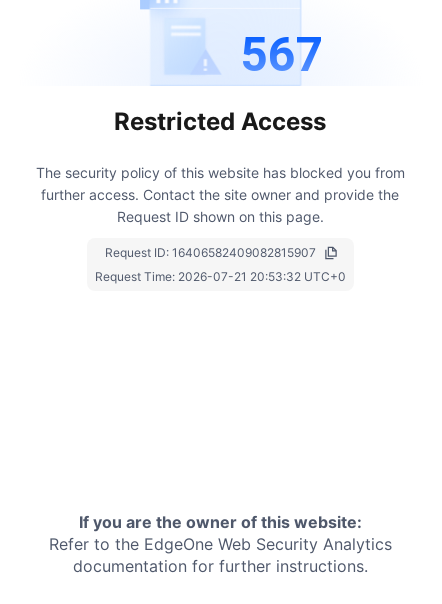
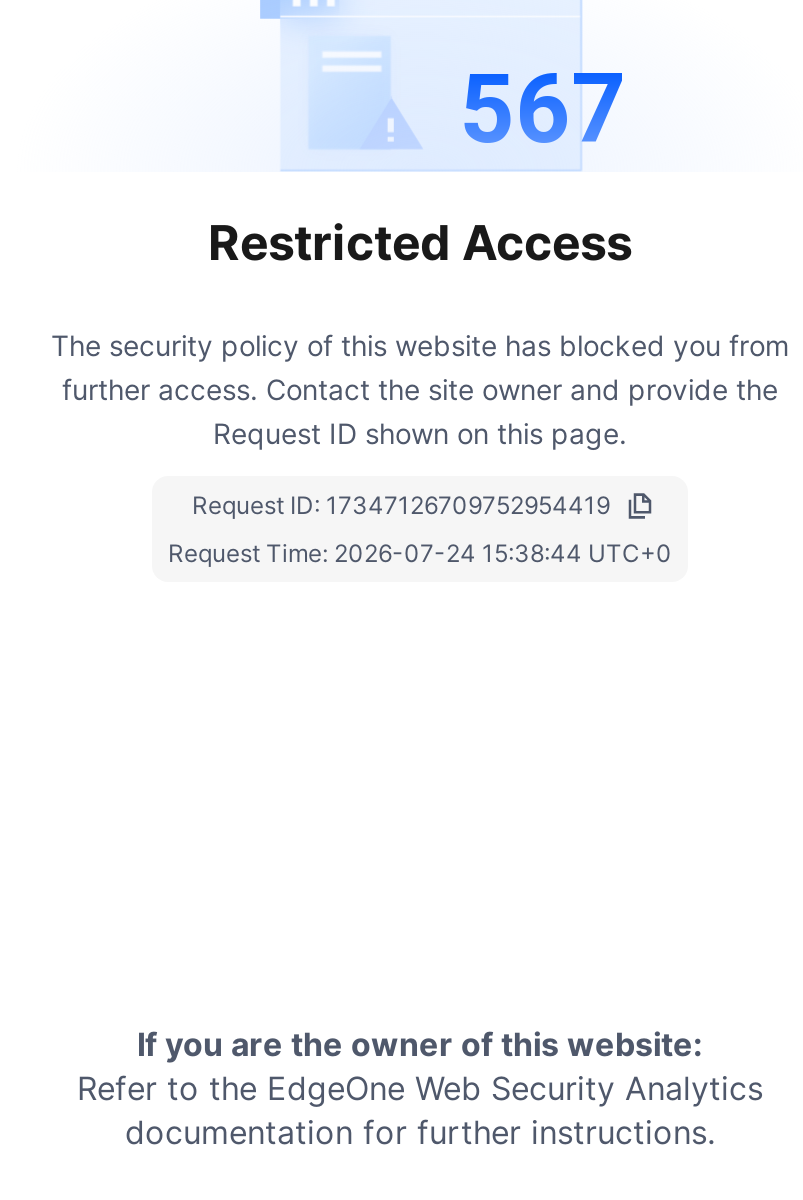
[105,245,316,260] Request ID: 16406582409082815907 -> [192,489,610,519] Request ID: 17347126709752954419
[94,269,345,284] Request Time: 2026-07-21 20:53:32 UTC+0 -> [168,537,672,567] Request Time: 2026-07-24 15:38:44 UTC+0

